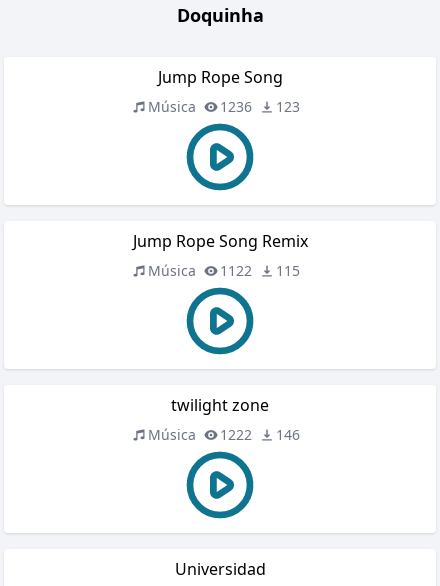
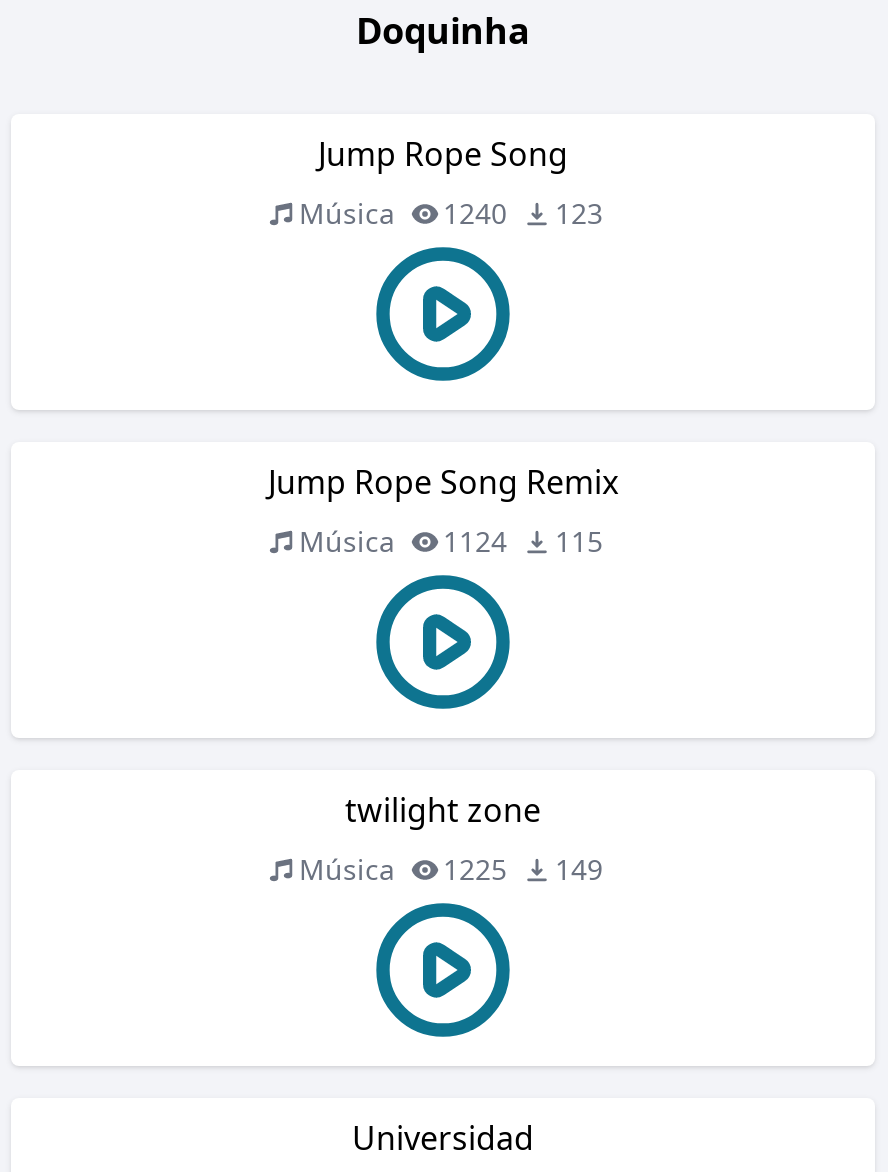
[148,97,300,116] Música 1236 123 -> [299,194,603,232] Música 1240 123
[148,261,300,280] Música 1122 115 -> [299,522,603,560] Música 1124 115
[220,425,252,444] 1222 -> [443,850,507,888] 1225
[276,425,300,444] 146 -> [555,850,603,888] 149

